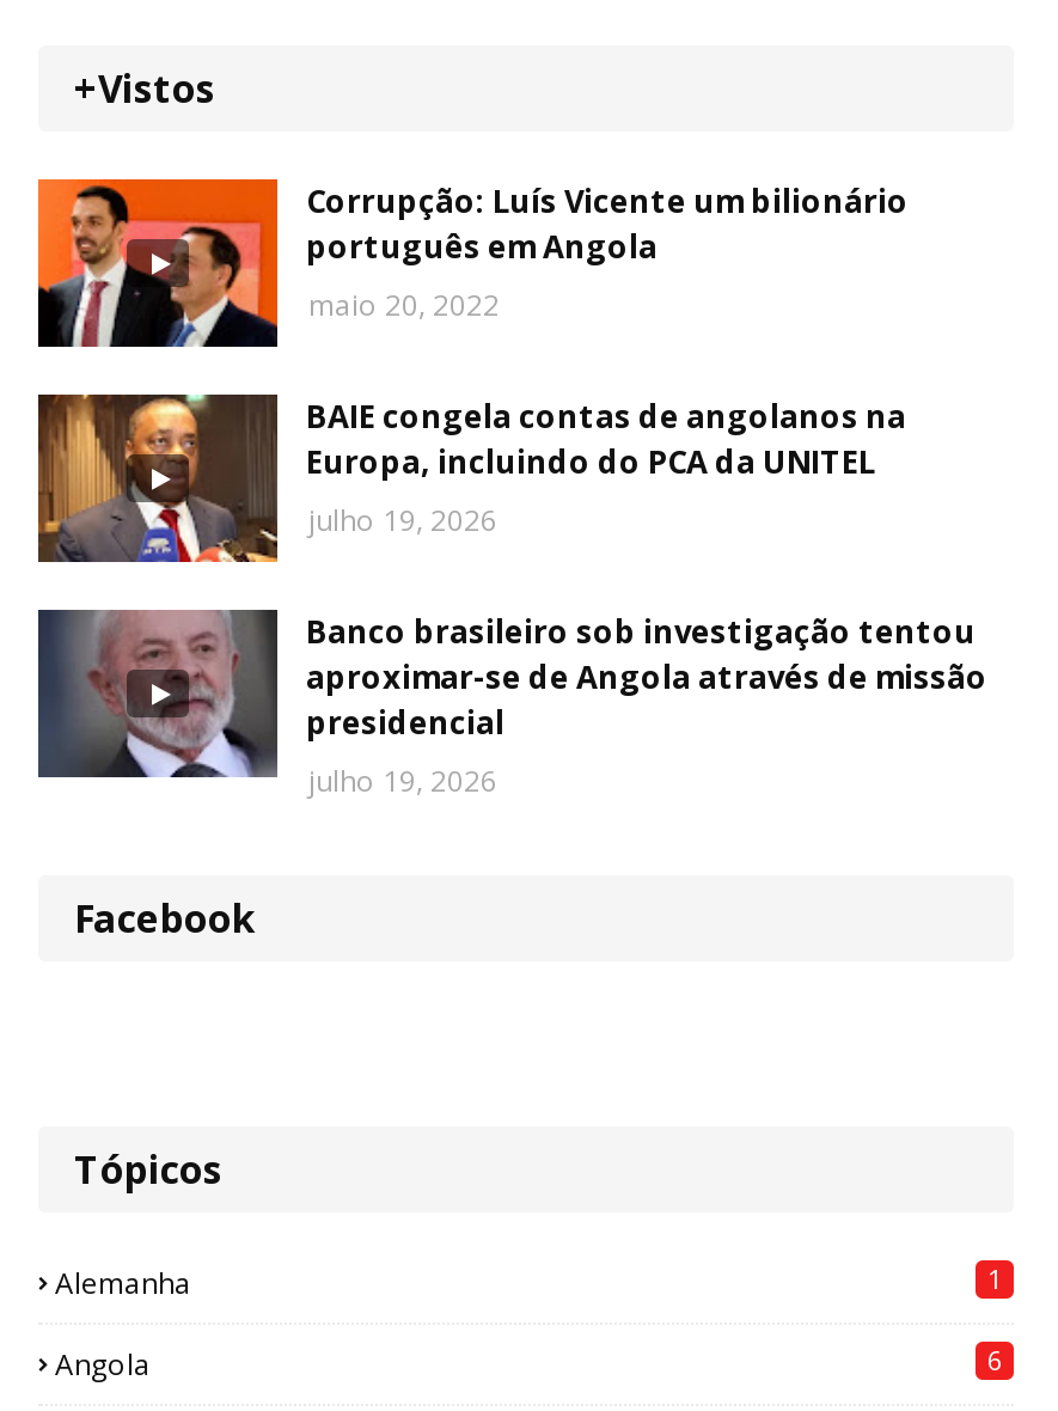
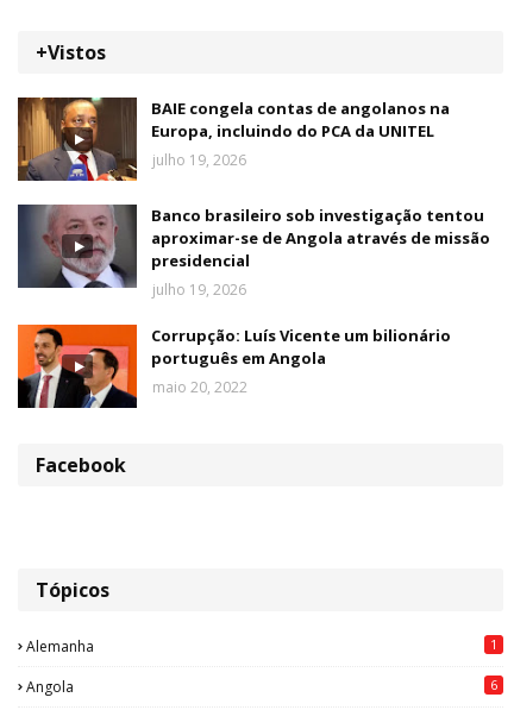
moved [36,177,909,349] -> [17,323,451,409]: [image] | Corrupção: Luís Vicente um bilionário | português em Angola | maio 20, 2022
moved [36,390,987,802] -> [17,95,490,300]: [image] | BAIE congela contas de angolanos na | Europa, incluindo do PCA da UNITEL | julho 19, 2026 | Banco brasileiro sob investigação tentou | aproximar-se de Angola através de missão | presidencial | julho 19, 2026

